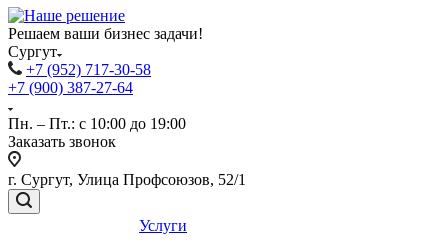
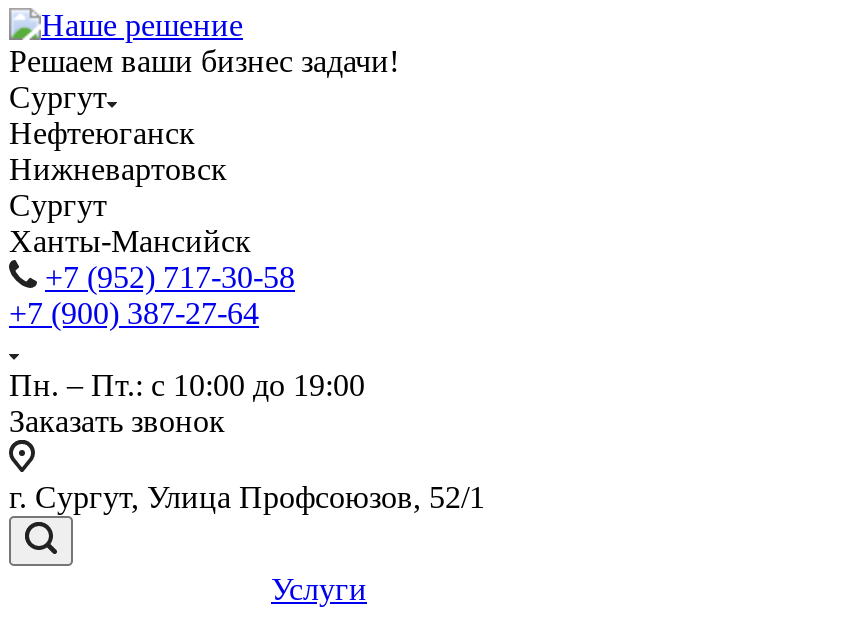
none -> [9,116,251,258] Нефтеюганск | Нижневартовск | Сургут | Ханты-Мансийск

